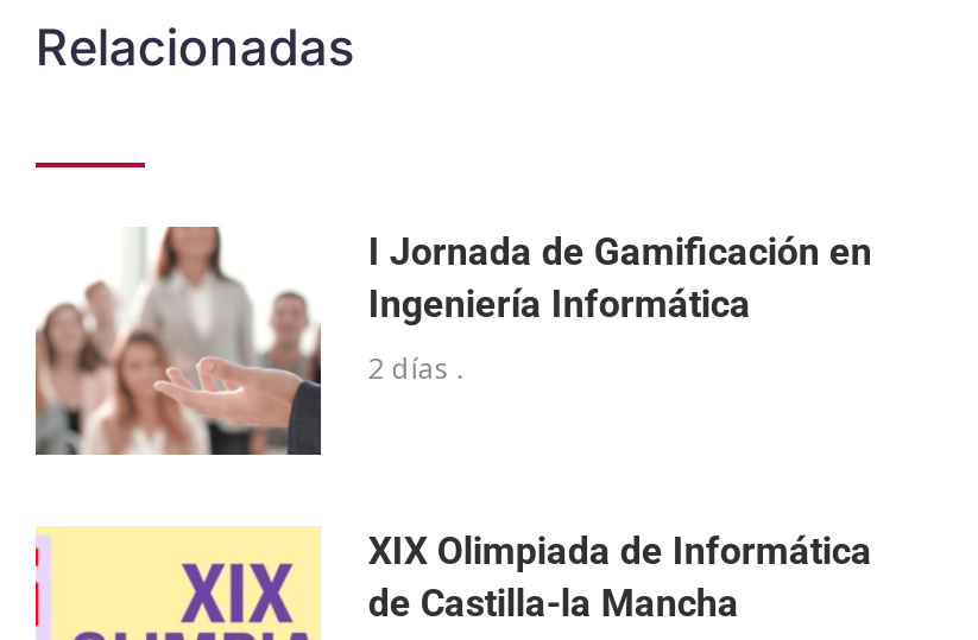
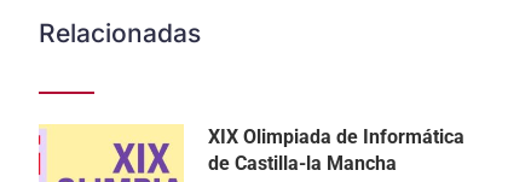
[33,224,872,467] [image] | I Jornada de Gamificación en | Ingeniería Informática | 2 días . -> none

